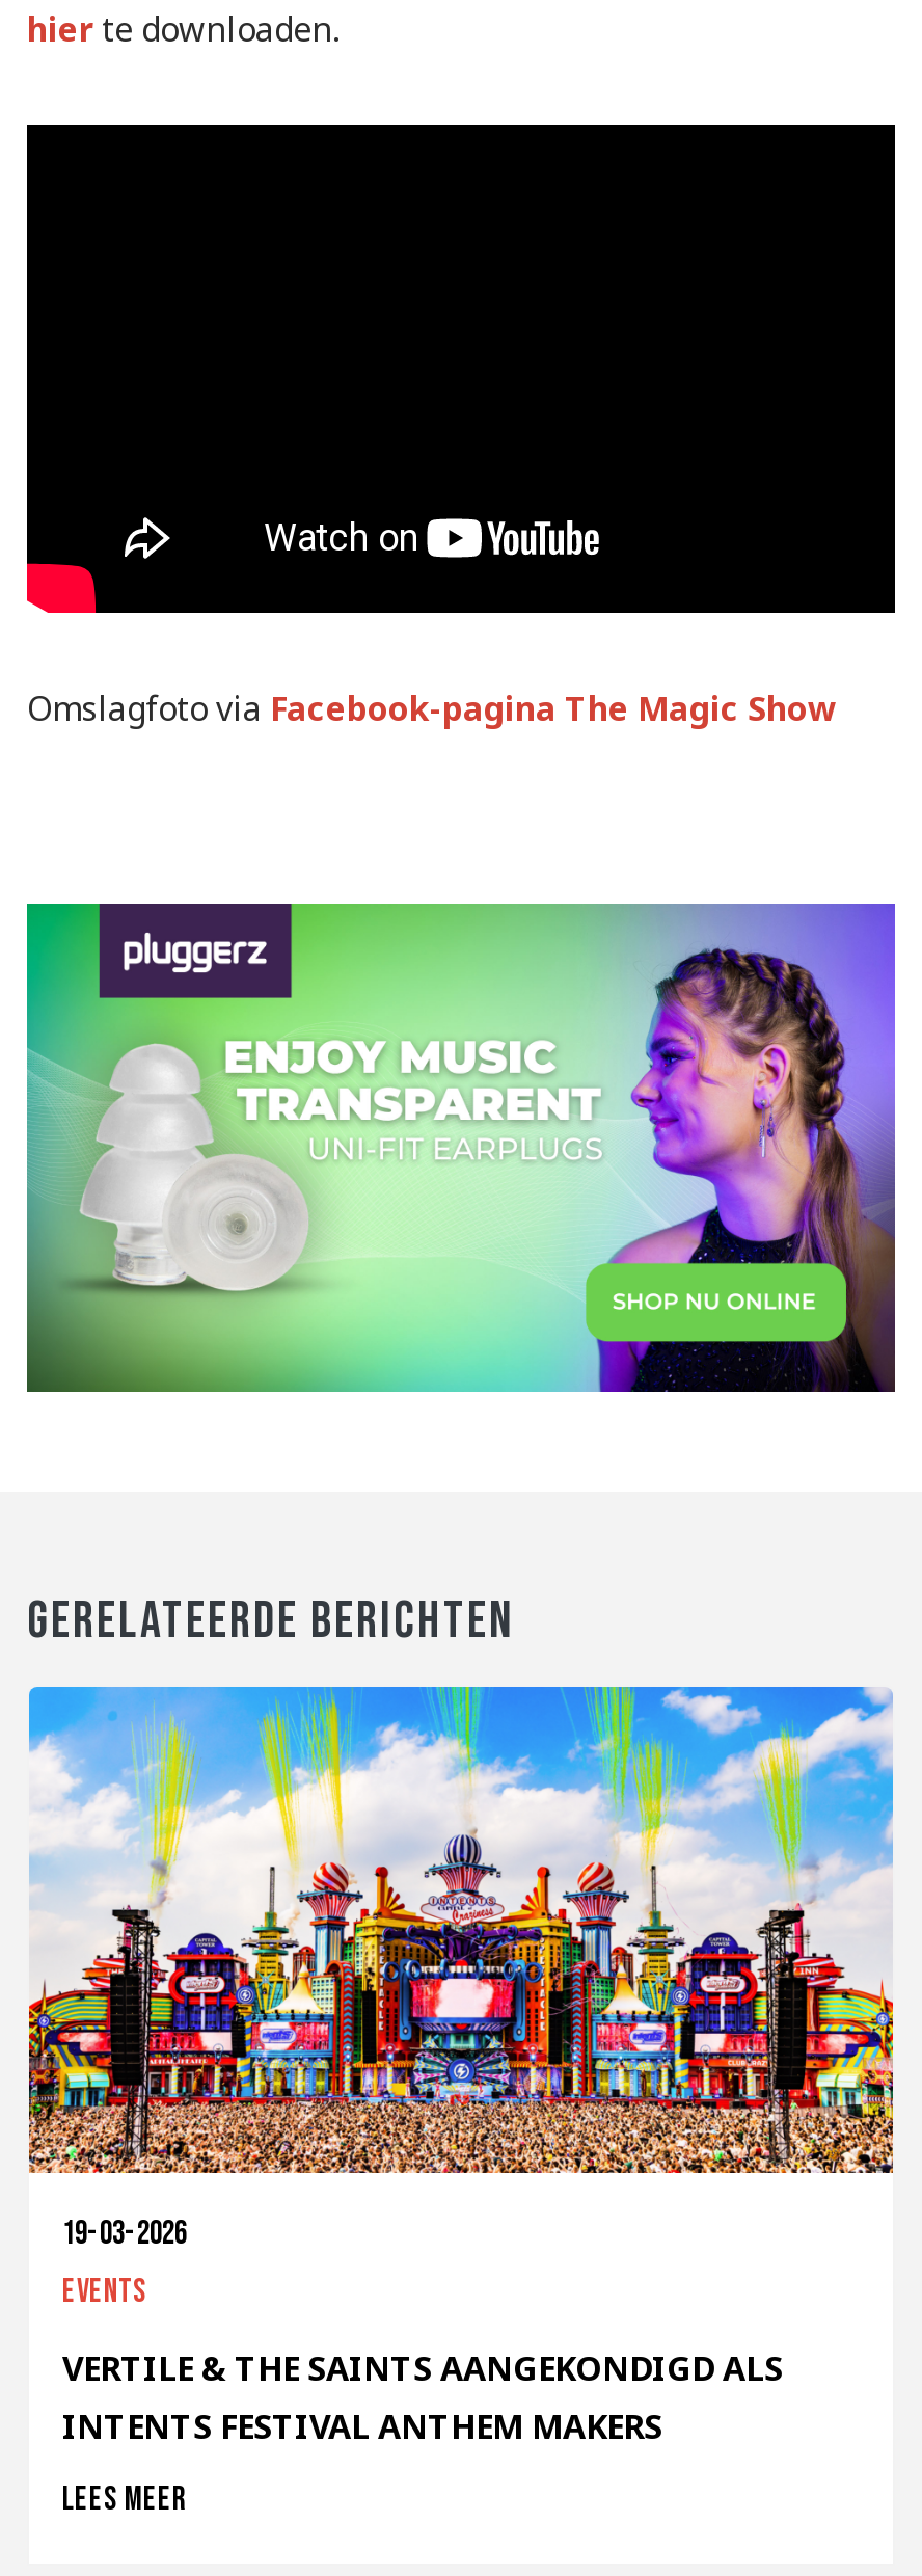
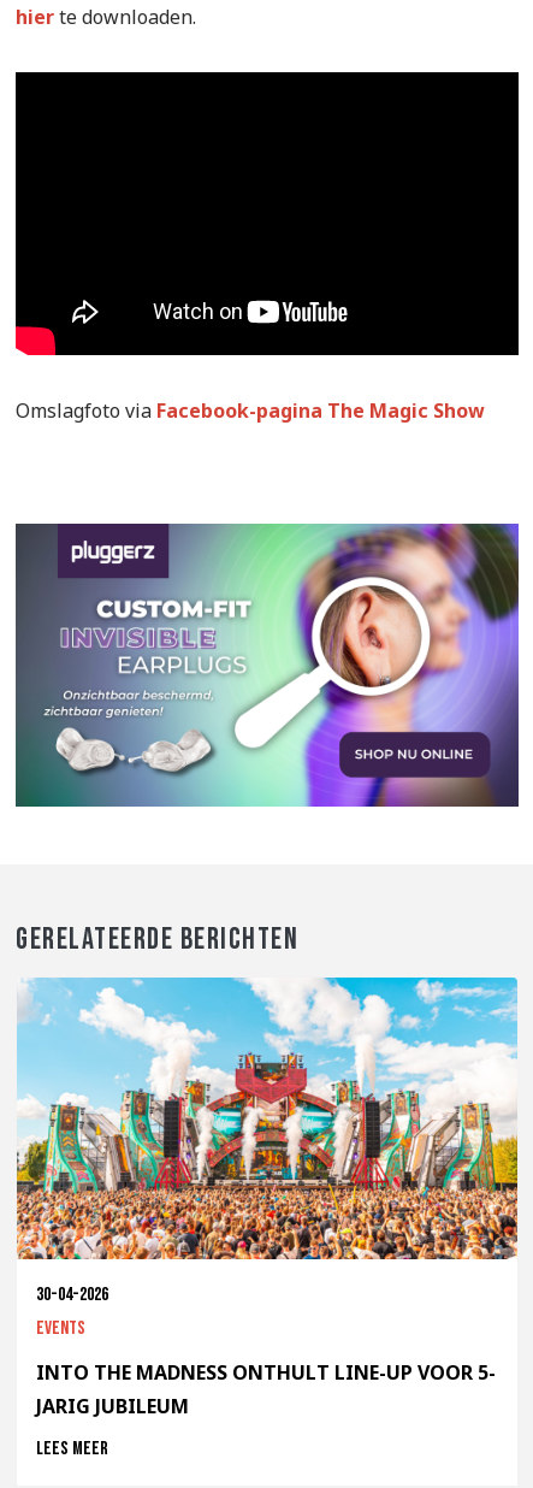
[25,902,897,1394] [image] -> [14,522,520,808] [image]
[27,1685,895,2254] [image] | 19-03-2026 -> [16,976,519,1306] [image] | 30-04-2026
[62,2346,783,2450] VERTILE & THE SAINTS AANGEKONDIGD ALS | INTENTS FESTIVAL ANTHEM MAKERS -> [36,1359,496,1420] INTO THE MADNESS ONTHULT LINE-UP VOOR 5- | JARIG JUBILEUM

